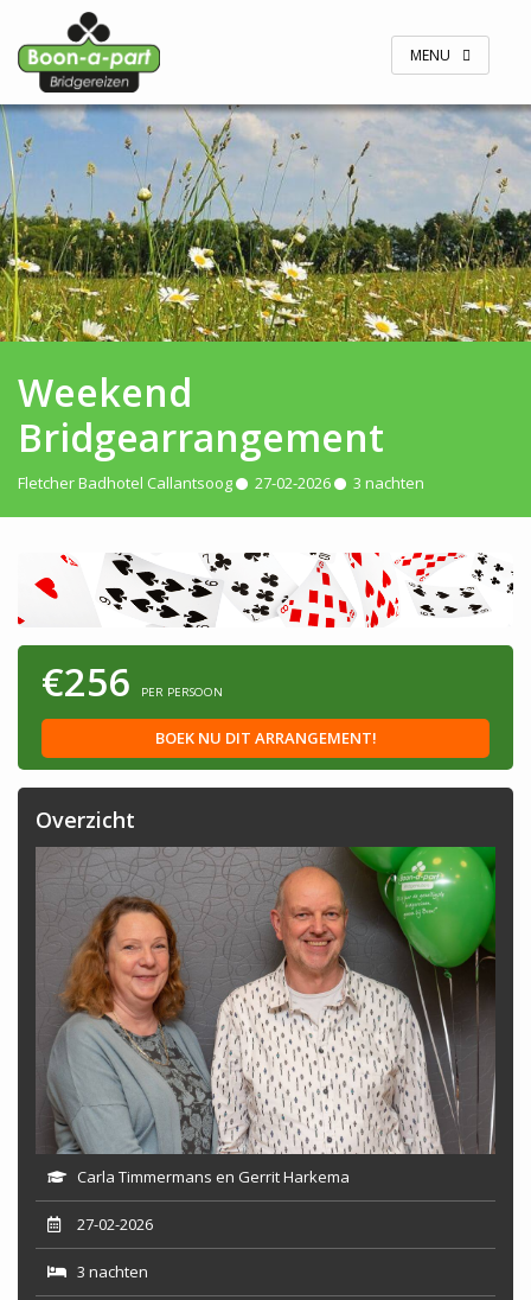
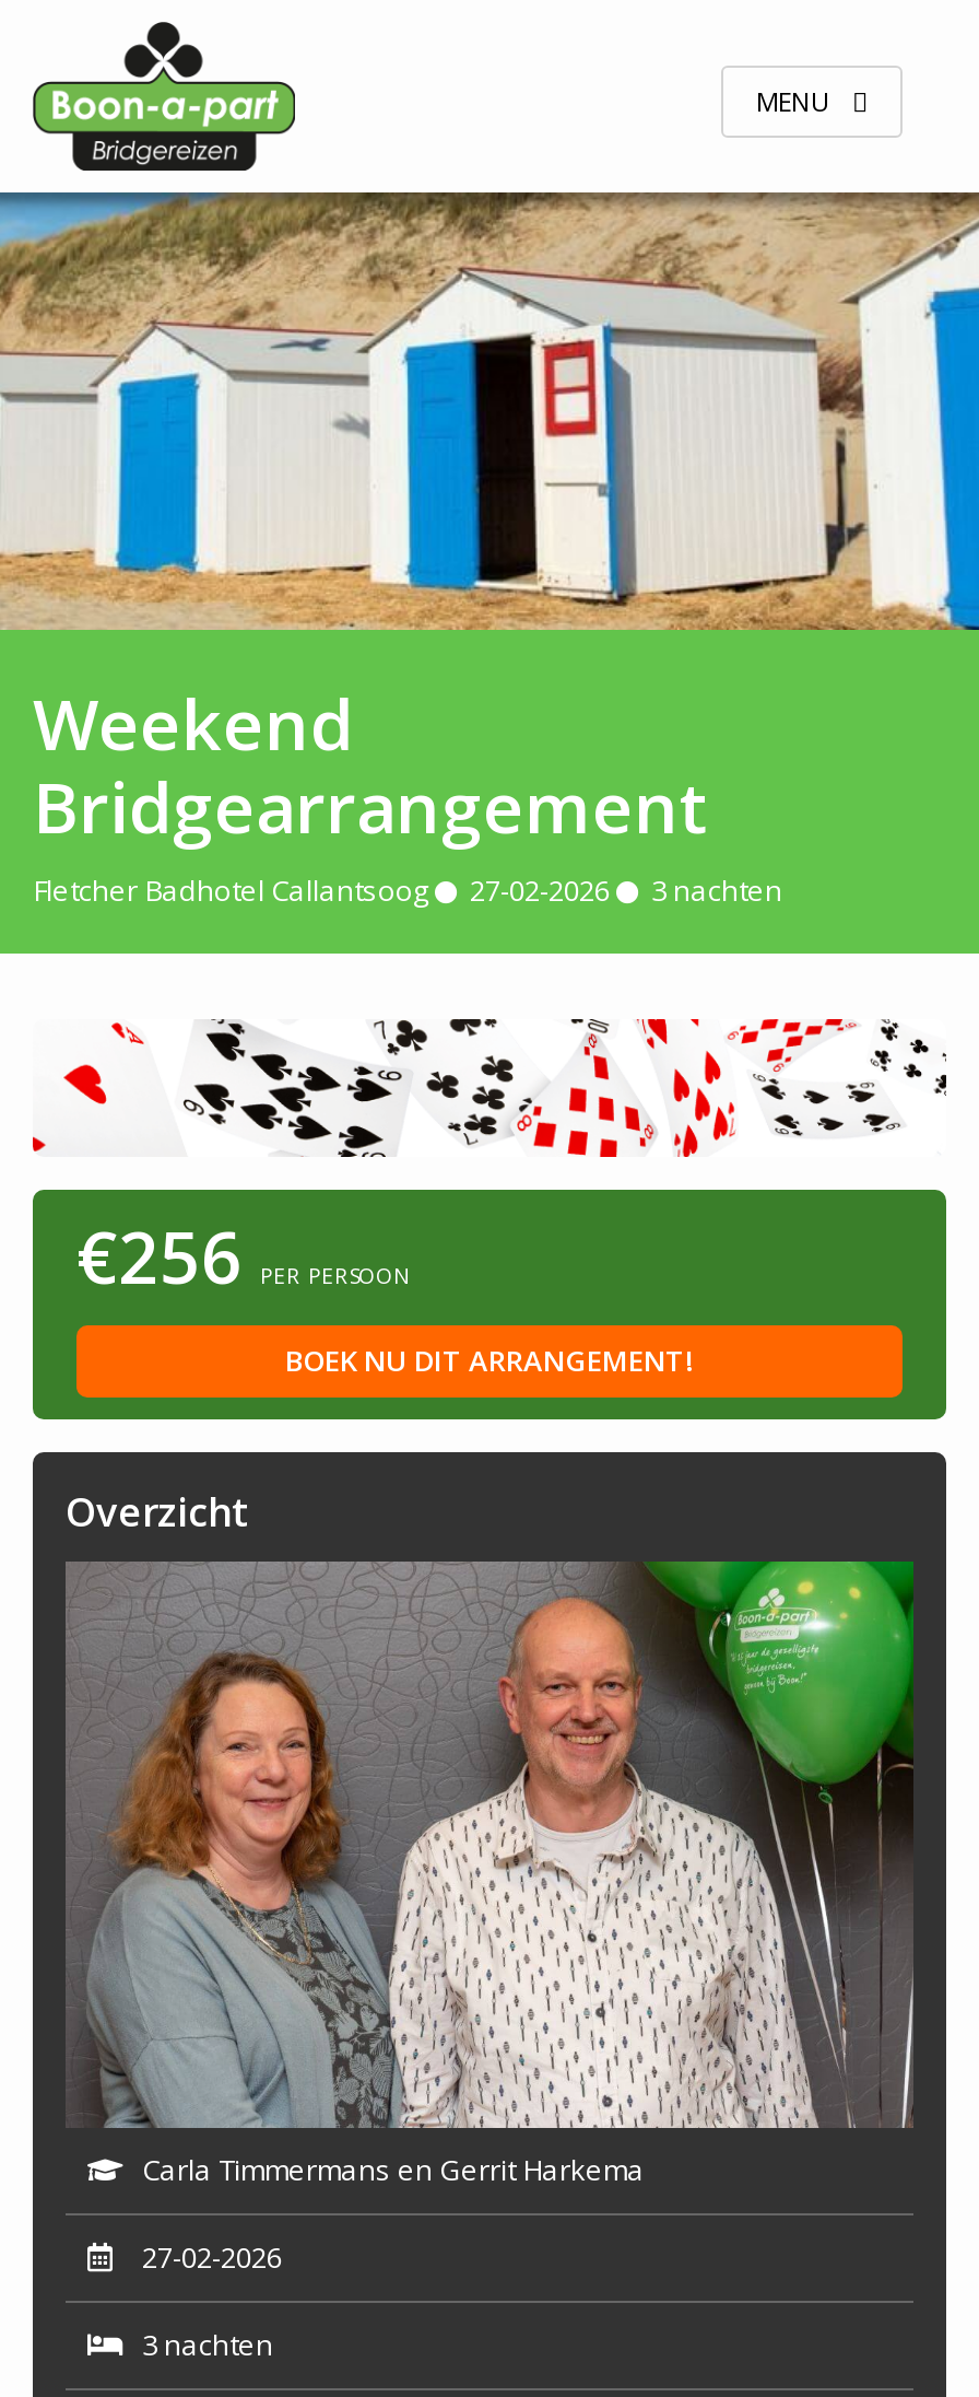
[4,104,527,343] [image] -> [7,192,972,632] [image]

